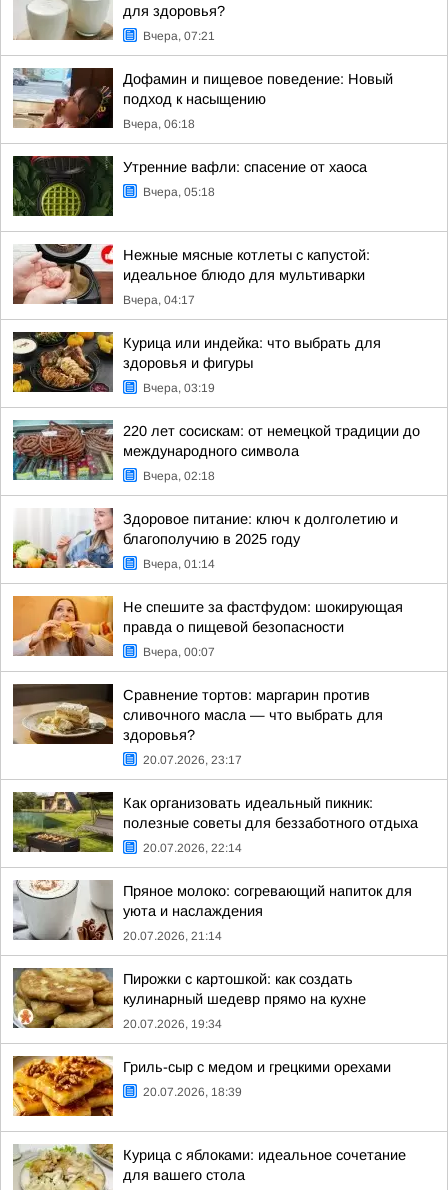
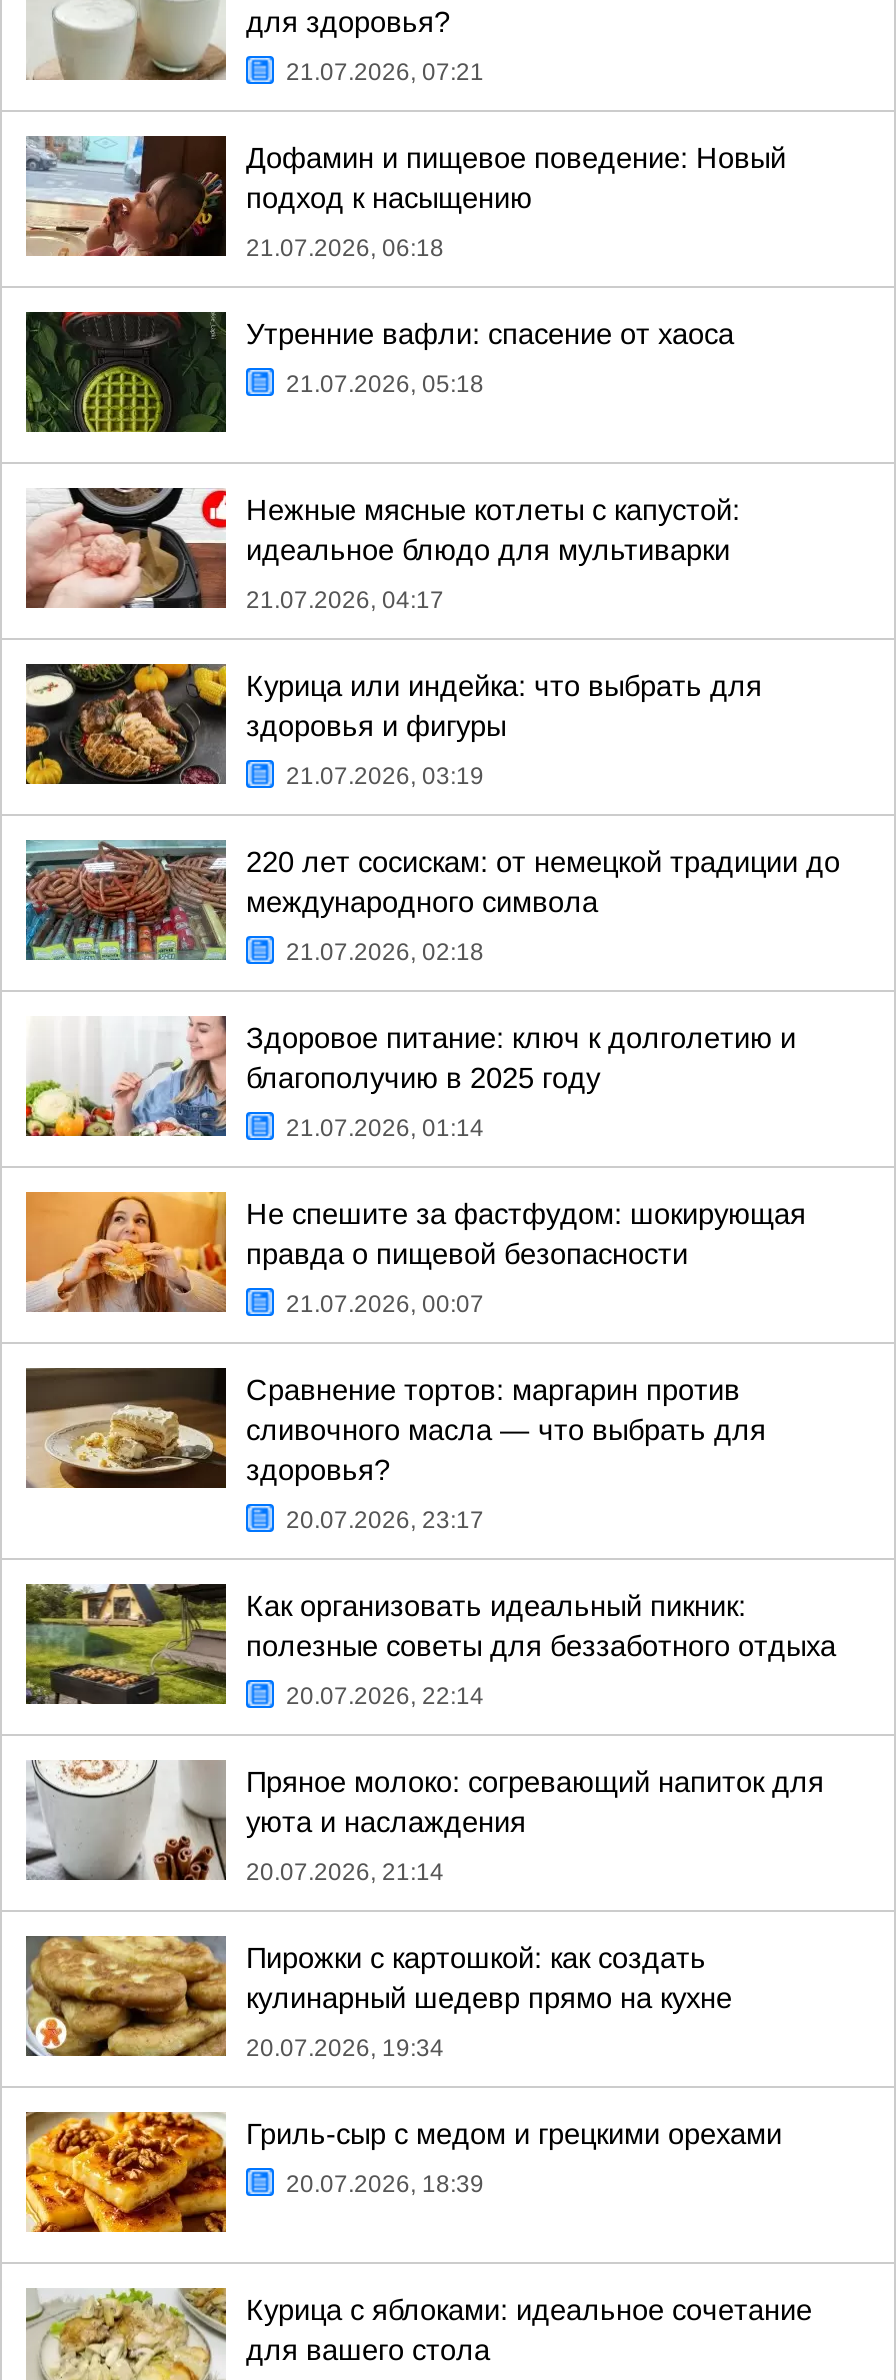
[143,29,215,43] Вчера, 07:21 -> [286,58,484,86] 21.07.2026, 07:21
[123,117,195,131] Вчера, 06:18 -> [246,234,444,262] 21.07.2026, 06:18
[143,185,215,199] Вчера, 05:18 -> [286,370,484,398] 21.07.2026, 05:18
[123,293,195,307] Вчера, 04:17 -> [246,586,444,614] 21.07.2026, 04:17
[143,381,215,395] Вчера, 03:19 -> [286,762,484,790] 21.07.2026, 03:19
[143,469,215,483] Вчера, 02:18 -> [286,938,484,966] 21.07.2026, 02:18
[143,557,215,571] Вчера, 01:14 -> [286,1114,484,1142] 21.07.2026, 01:14
[143,645,215,659] Вчера, 00:07 -> [286,1290,484,1318] 21.07.2026, 00:07

